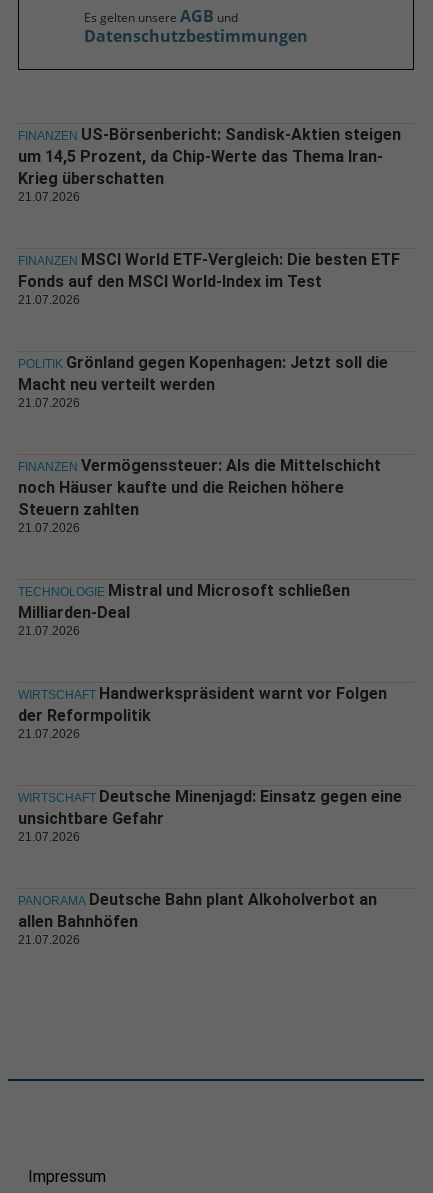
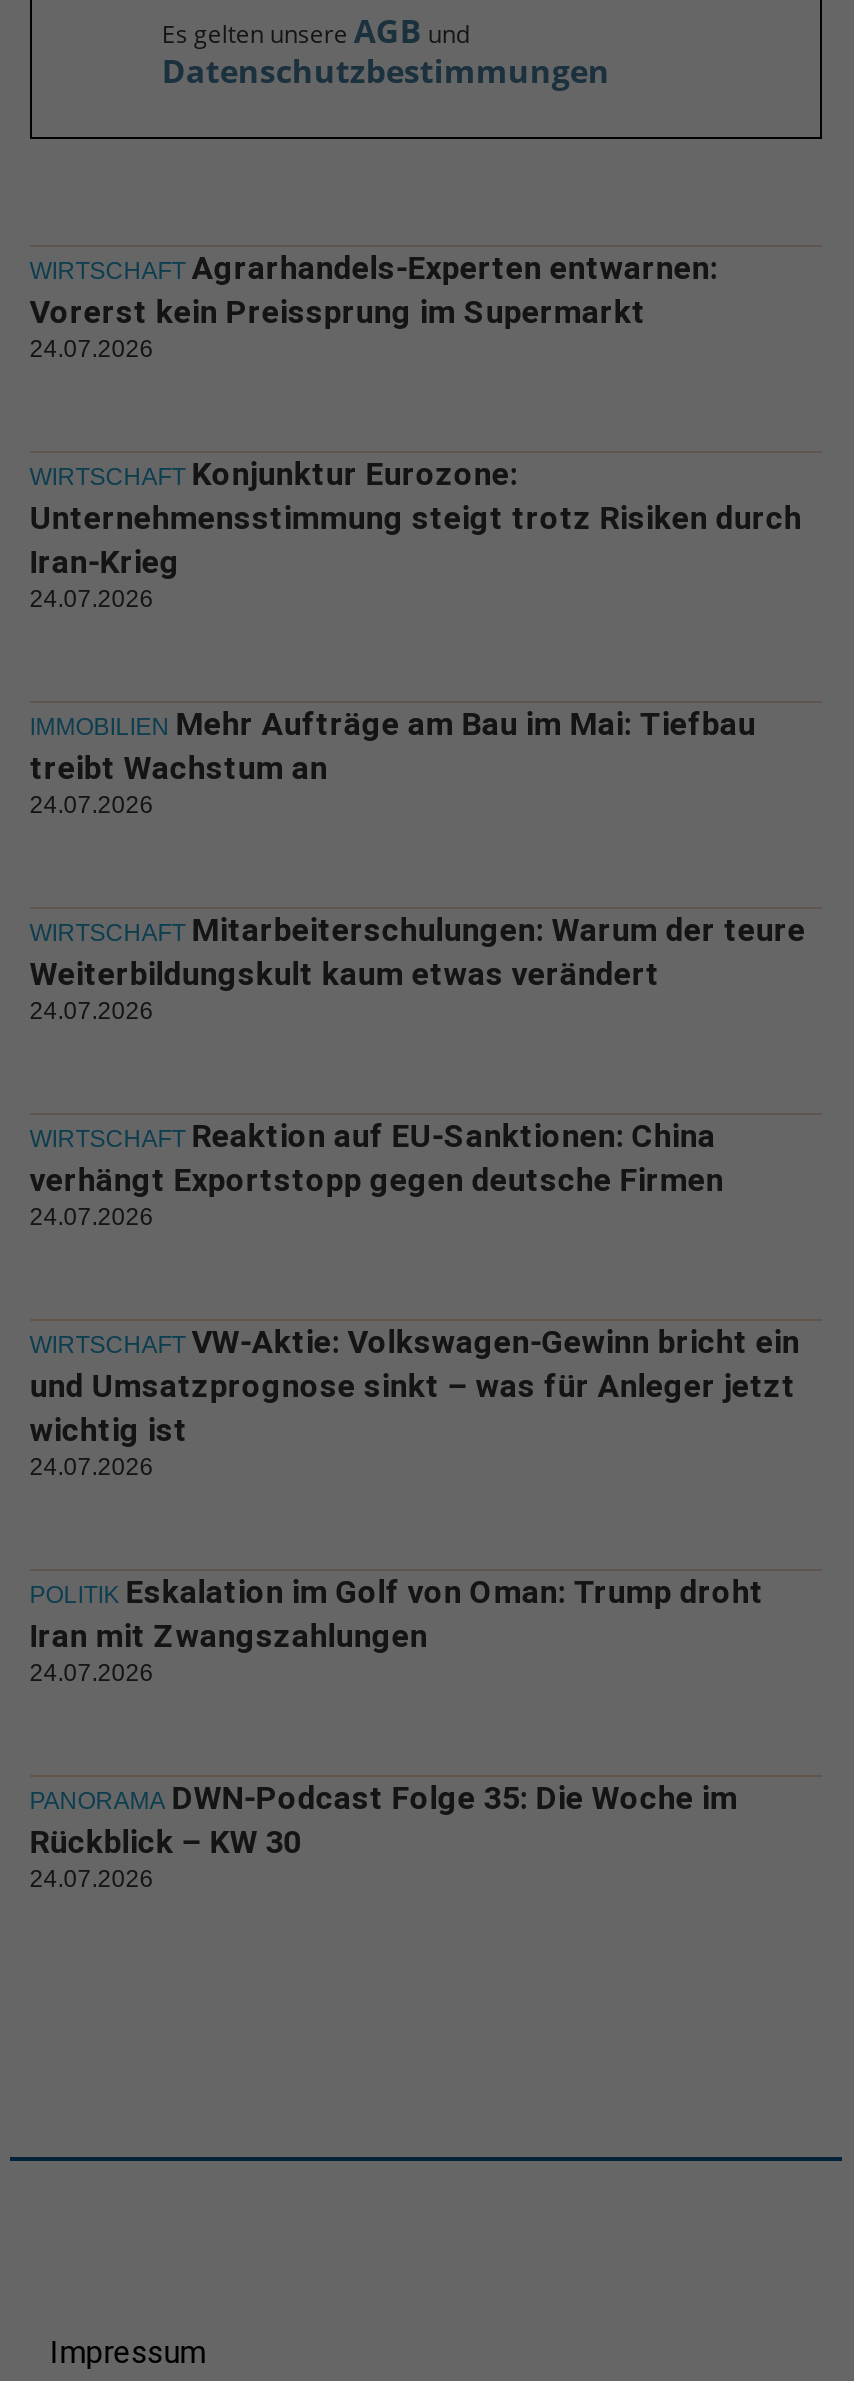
[18,125,401,204] FINANZEN US-Börsenbericht: Sandisk-Aktien steigen | um 14,5 Prozent, da Chip-Werte das Thema Iran- | Krieg überschatten | 21.07.2026 -> [29,249,717,363] WIRTSCHAFT Agrarhandels-Experten entwarnen: | Vorerst kein Preissprung im Supermarkt | 24.07.2026
[18,250,400,307] FINANZEN MSCI World ETF-Vergleich: Die besten ETF | Fonds auf den MSCI World-Index im Test | 21.07.2026 -> [29,455,801,613] WIRTSCHAFT Konjunktur Eurozone: | Unternehmensstimmung steigt trotz Risiken durch | Iran-Krieg | 24.07.2026
[18,353,388,410] POLITIK Grönland gegen Kopenhagen: Jetzt soll die | Macht neu verteilt werden | 21.07.2026 -> [29,705,755,819] IMMOBILIEN Mehr Aufträge am Bau im Mai: Tiefbau | treibt Wachstum an | 24.07.2026
[18,456,381,535] FINANZEN Vermögenssteuer: Als die Mittelschicht | noch Häuser kaufte und die Reichen höhere | Steuern zahlten | 21.07.2026 -> [29,911,805,1025] WIRTSCHAFT Mitarbeiterschulungen: Warum der teure | Weiterbildungskult kaum etwas verändert | 24.07.2026
[18,581,350,638] TECHNOLOGIE Mistral und Microsoft schließen | Milliarden-Deal | 21.07.2026 -> [29,1117,723,1231] WIRTSCHAFT Reaktion auf EU-Sanktionen: China | verhängt Exportstopp gegen deutsche Firmen | 24.07.2026
[18,684,387,741] WIRTSCHAFT Handwerkspräsident warnt vor Folgen | der Reformpolitik | 21.07.2026 -> [29,1323,799,1481] WIRTSCHAFT VW-Aktie: Volkswagen-Gewinn bricht ein | und Umsatzprognose sinkt – was für Anleger jetzt | wichtig ist | 24.07.2026
[18,787,402,844] WIRTSCHAFT Deutsche Minenjagd: Einsatz gegen eine | unsichtbare Gefahr | 21.07.2026 -> [29,1573,763,1687] POLITIK Eskalation im Golf von Oman: Trump droht | Iran mit Zwangszahlungen | 24.07.2026
[18,890,377,947] PANORAMA Deutsche Bahn plant Alkoholverbot an | allen Bahnhöfen | 21.07.2026 -> [29,1779,737,1893] PANORAMA DWN-Podcast Folge 35: Die Woche im | Rückblick – KW 30 | 24.07.2026

